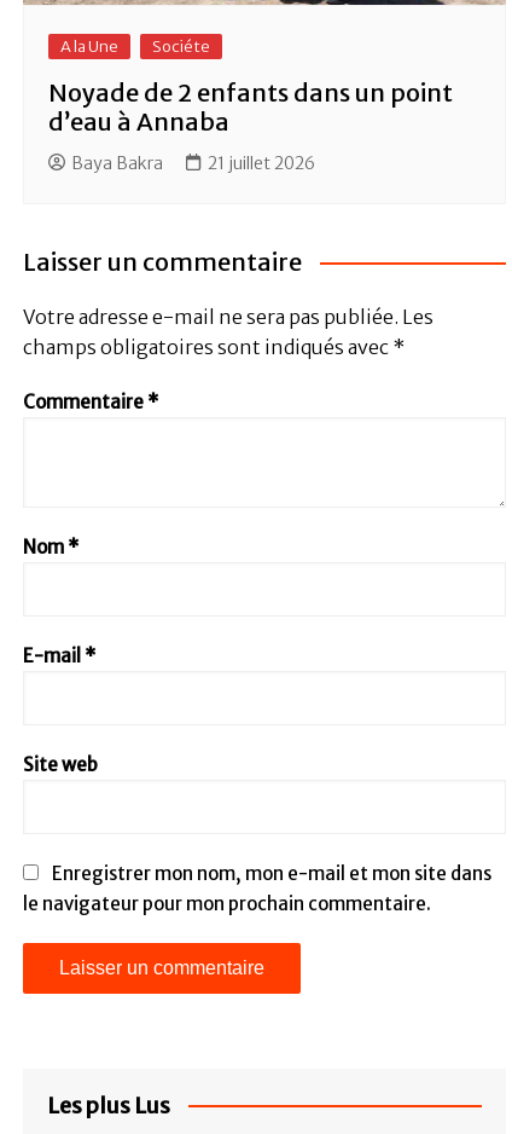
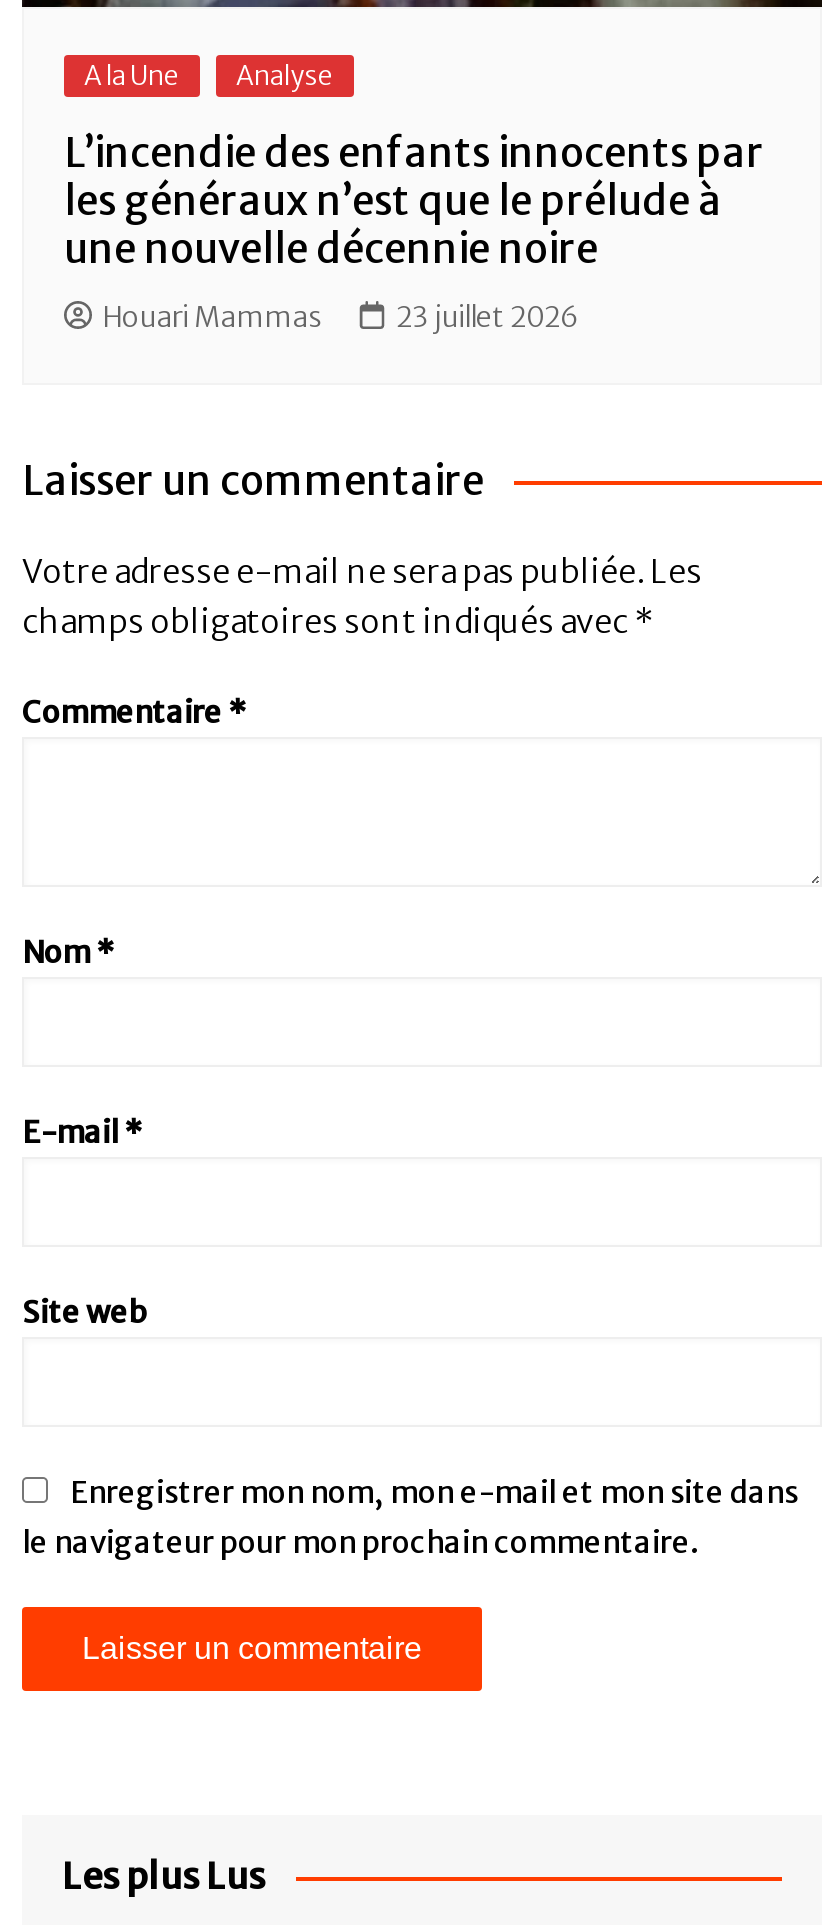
[152,36,210,57] Sociéte -> [236,60,334,94] Analyse
[48,77,453,136] Noyade de 2 enfants dans un point | d’eau à Annaba -> [64,128,764,274] L’incendie des enfants innocents par | les généraux n’est que le prélude à | une nouvelle décennie noire
[71,152,315,174] Baya Bakra | 21 juillet 2026 -> [102,300,578,336] Houari Mammas | 23 juillet 2026

